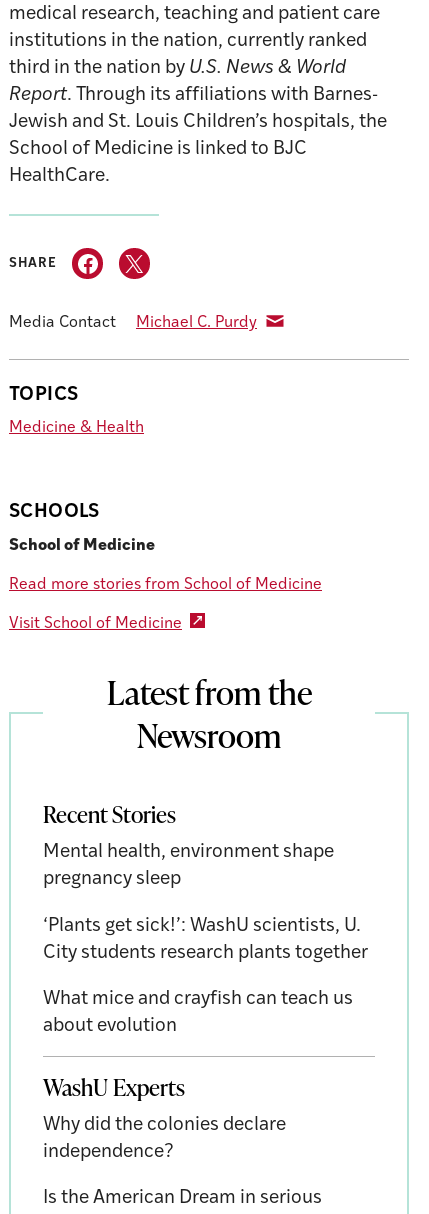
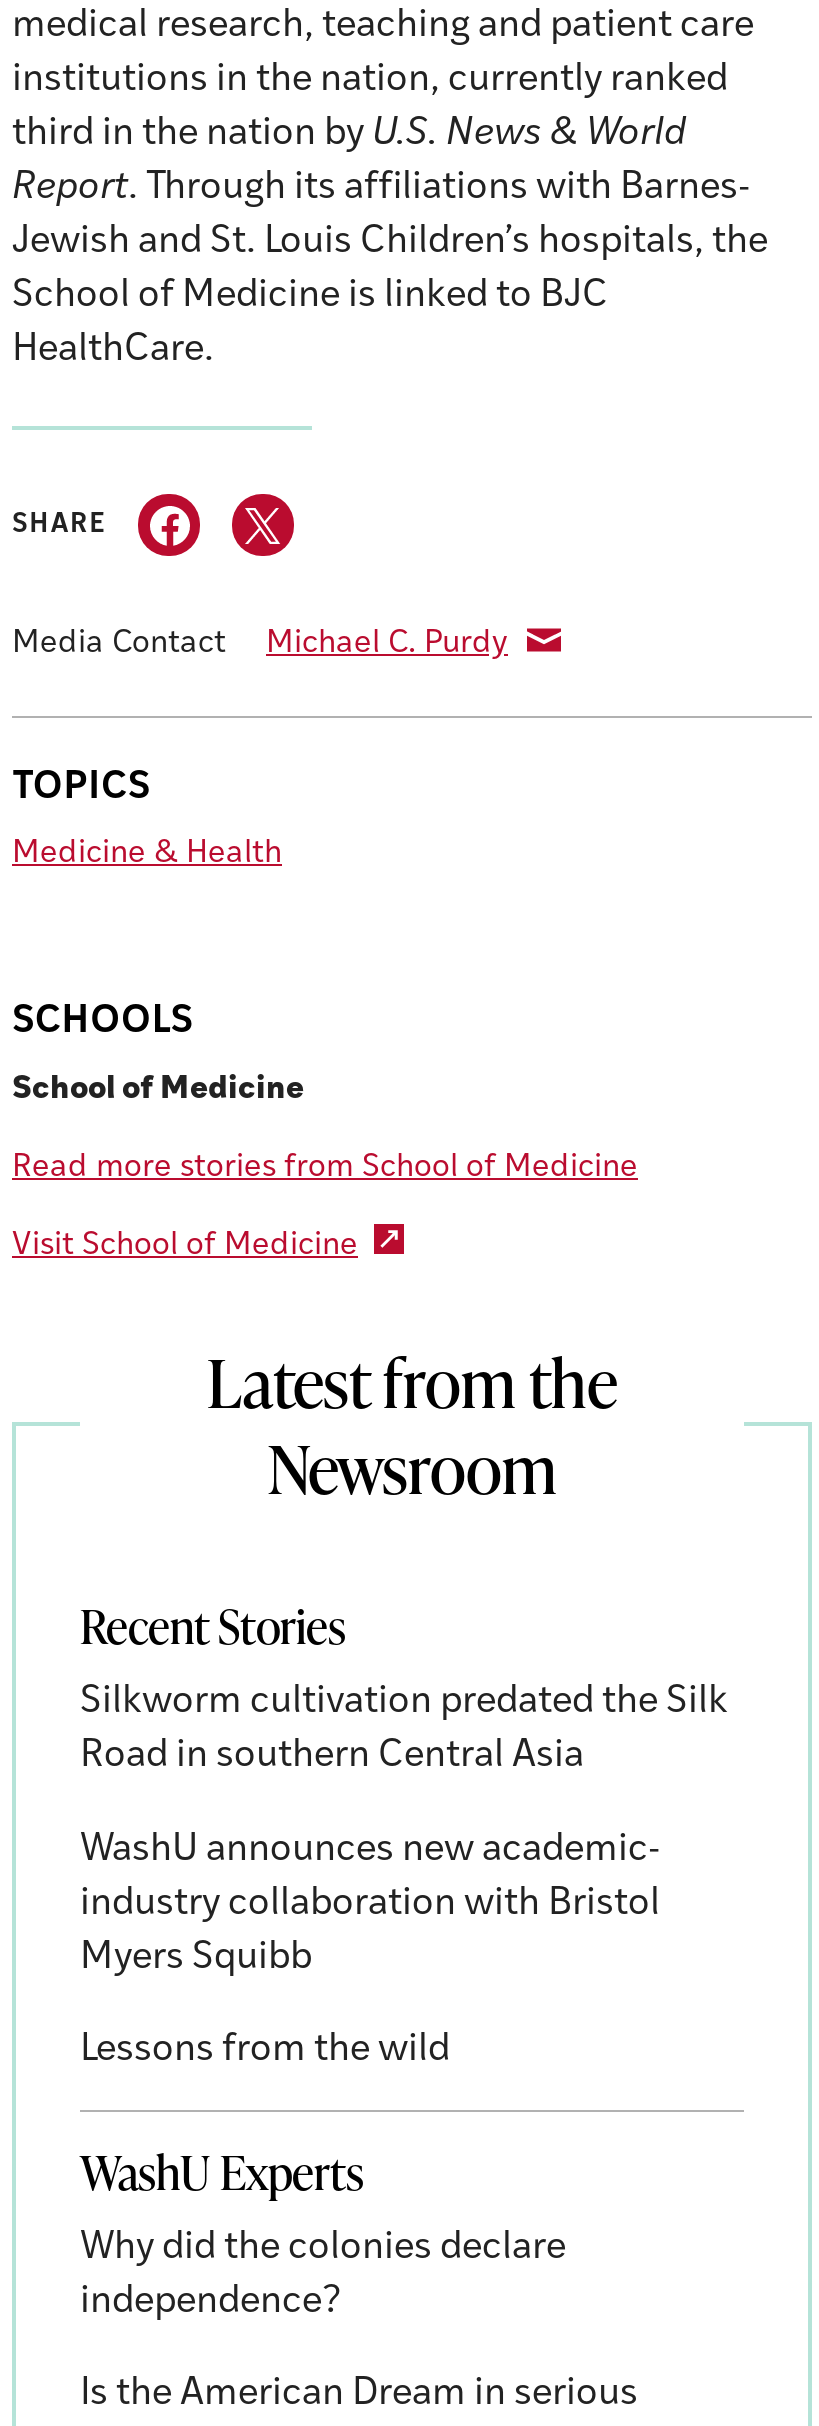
[43,843,334,889] Mental health, environment shape | pregnancy sleep -> [80,1685,728,1777] Silkworm cultivation predated the Silk | Road in southern Central Asia
[43,916,368,962] ‘Plants get sick!’: WashU scientists, U. | City students research plants together -> [80,1831,660,1977] WashU announces new academic- | industry collaboration with Bristol | Myers Squibb
[43,990,353,1036] What mice and crayfish can teach us | about evolution -> [80,2031,450,2069] Lessons from the wild

